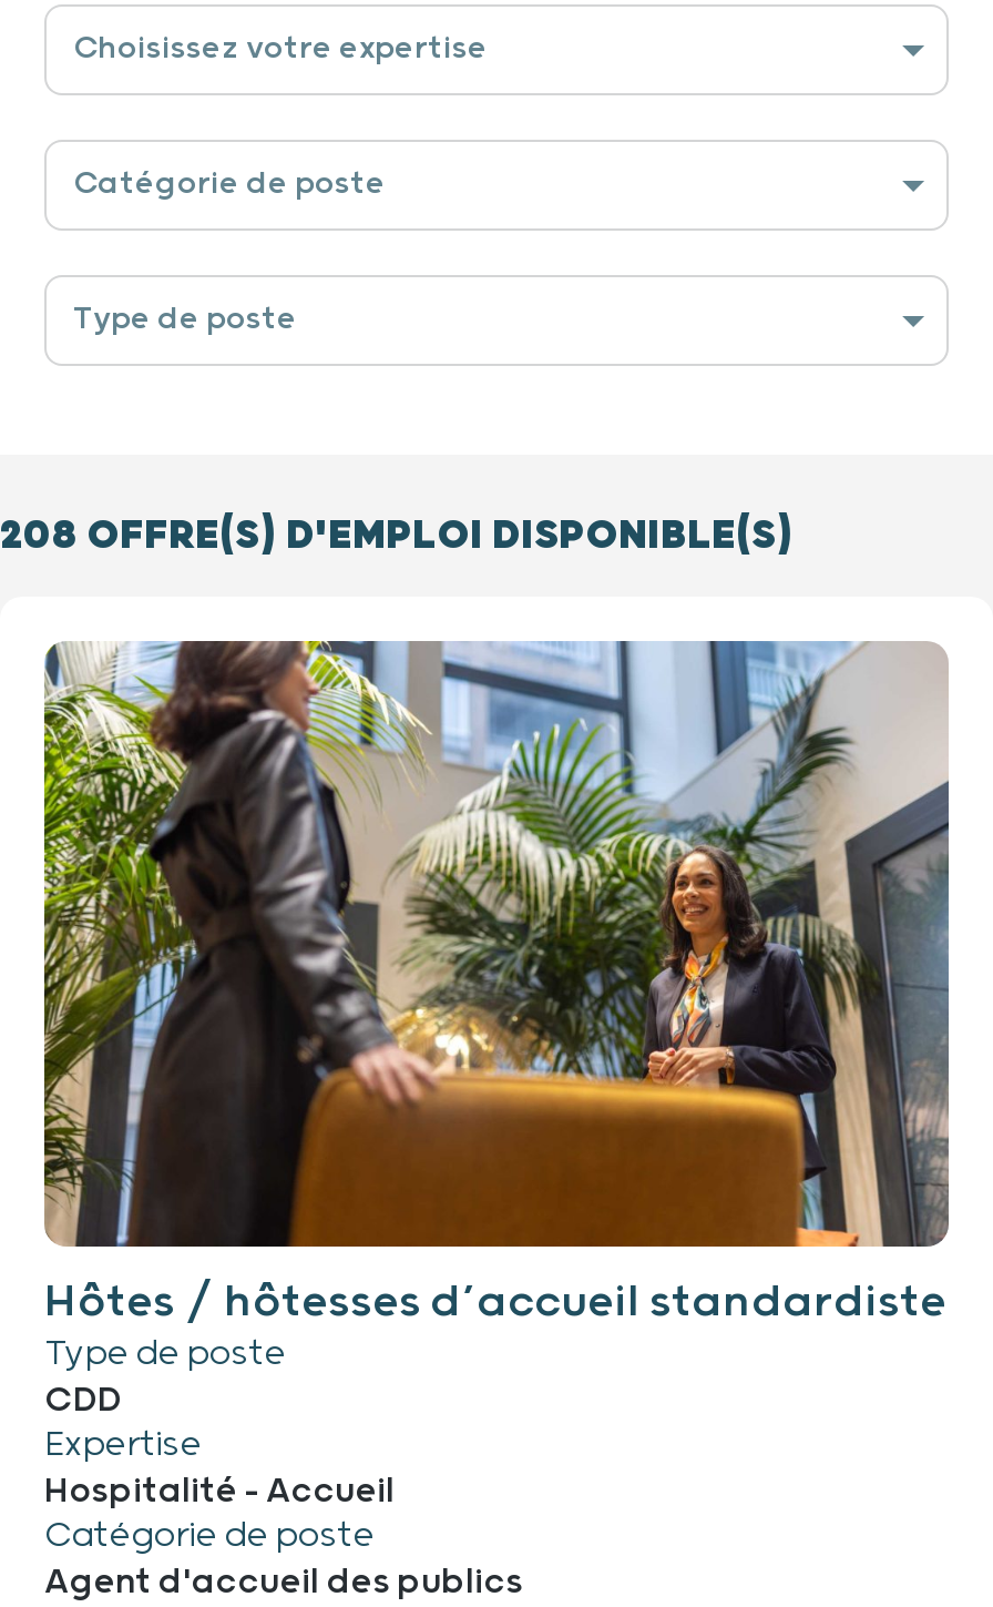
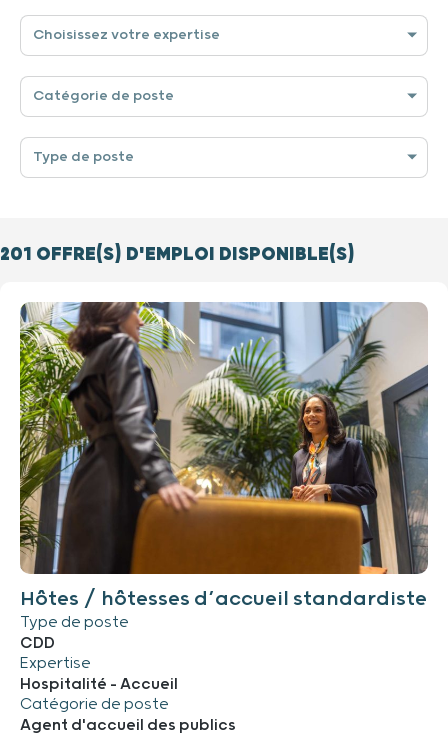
[0,513,794,560] 208 OFFRE(S) D'EMPLOI DISPONIBLE(S) -> [0,244,355,265] 201 OFFRE(S) D'EMPLOI DISPONIBLE(S)

